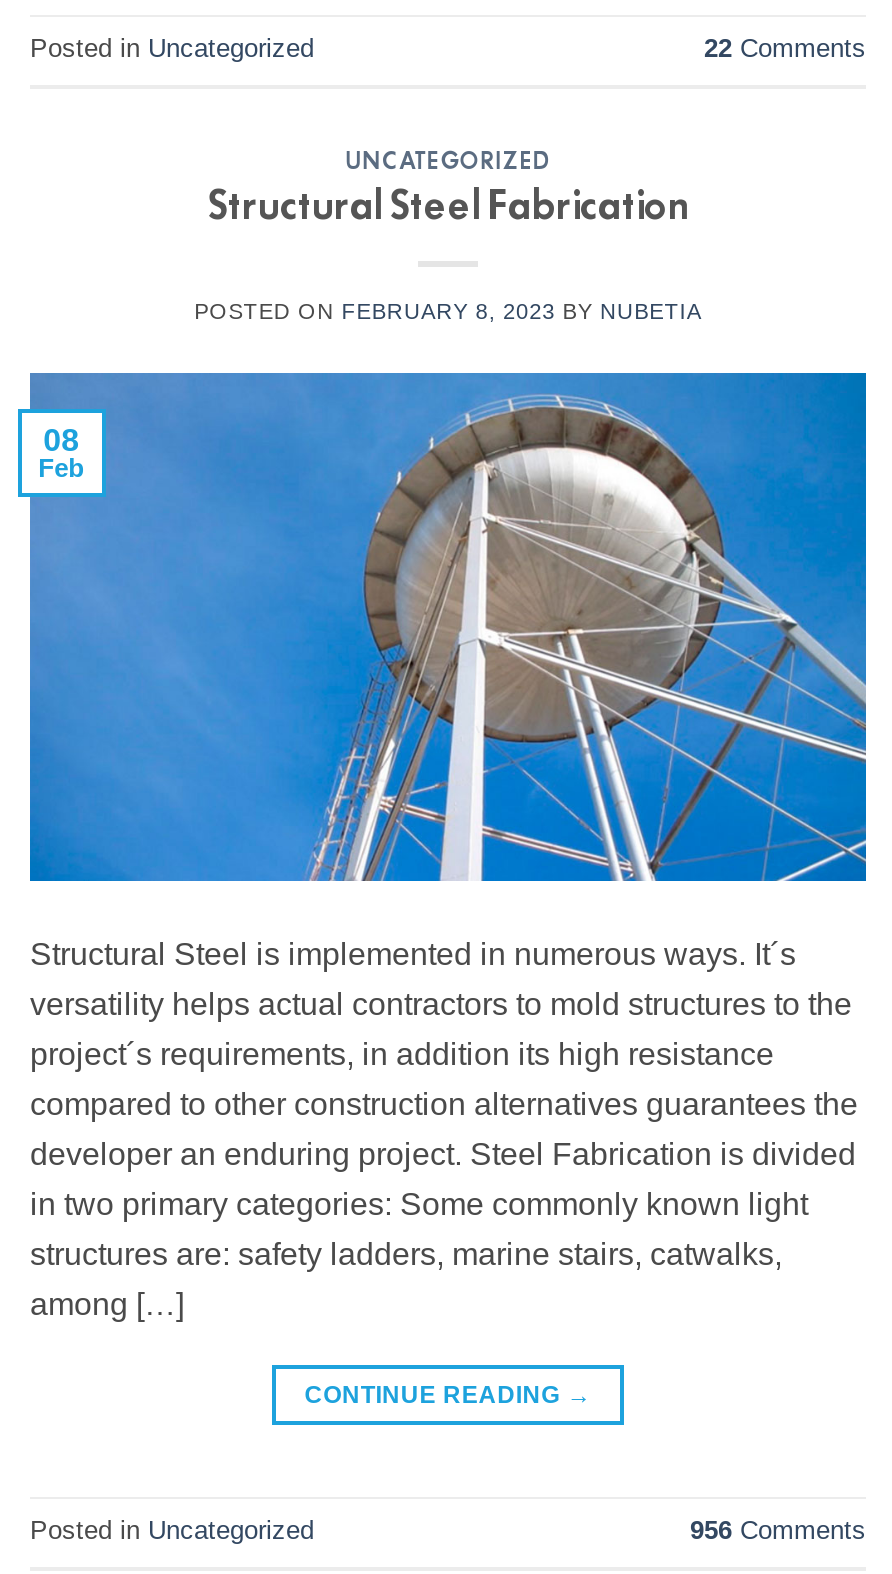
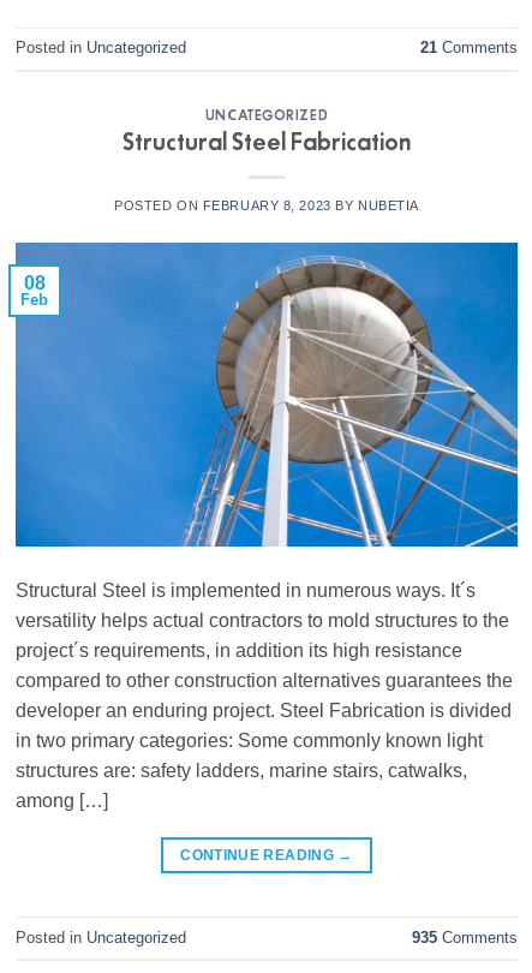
[704,33,866,63] 22 Comments -> [420,38,518,56] 21 Comments
[690,1515,866,1545] 956 Comments -> [412,928,518,946] 935 Comments

